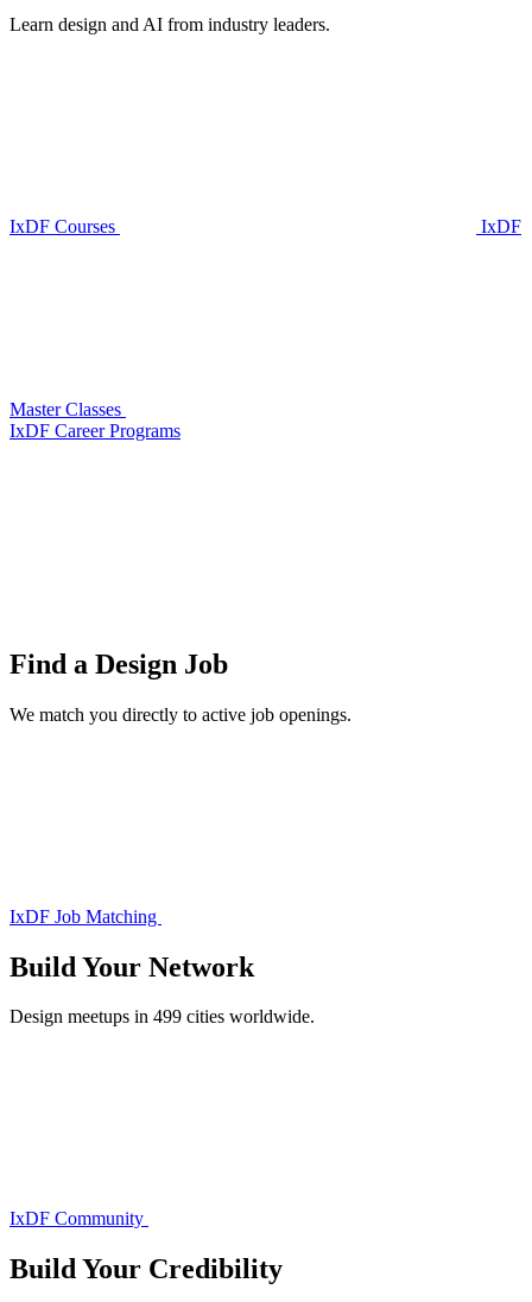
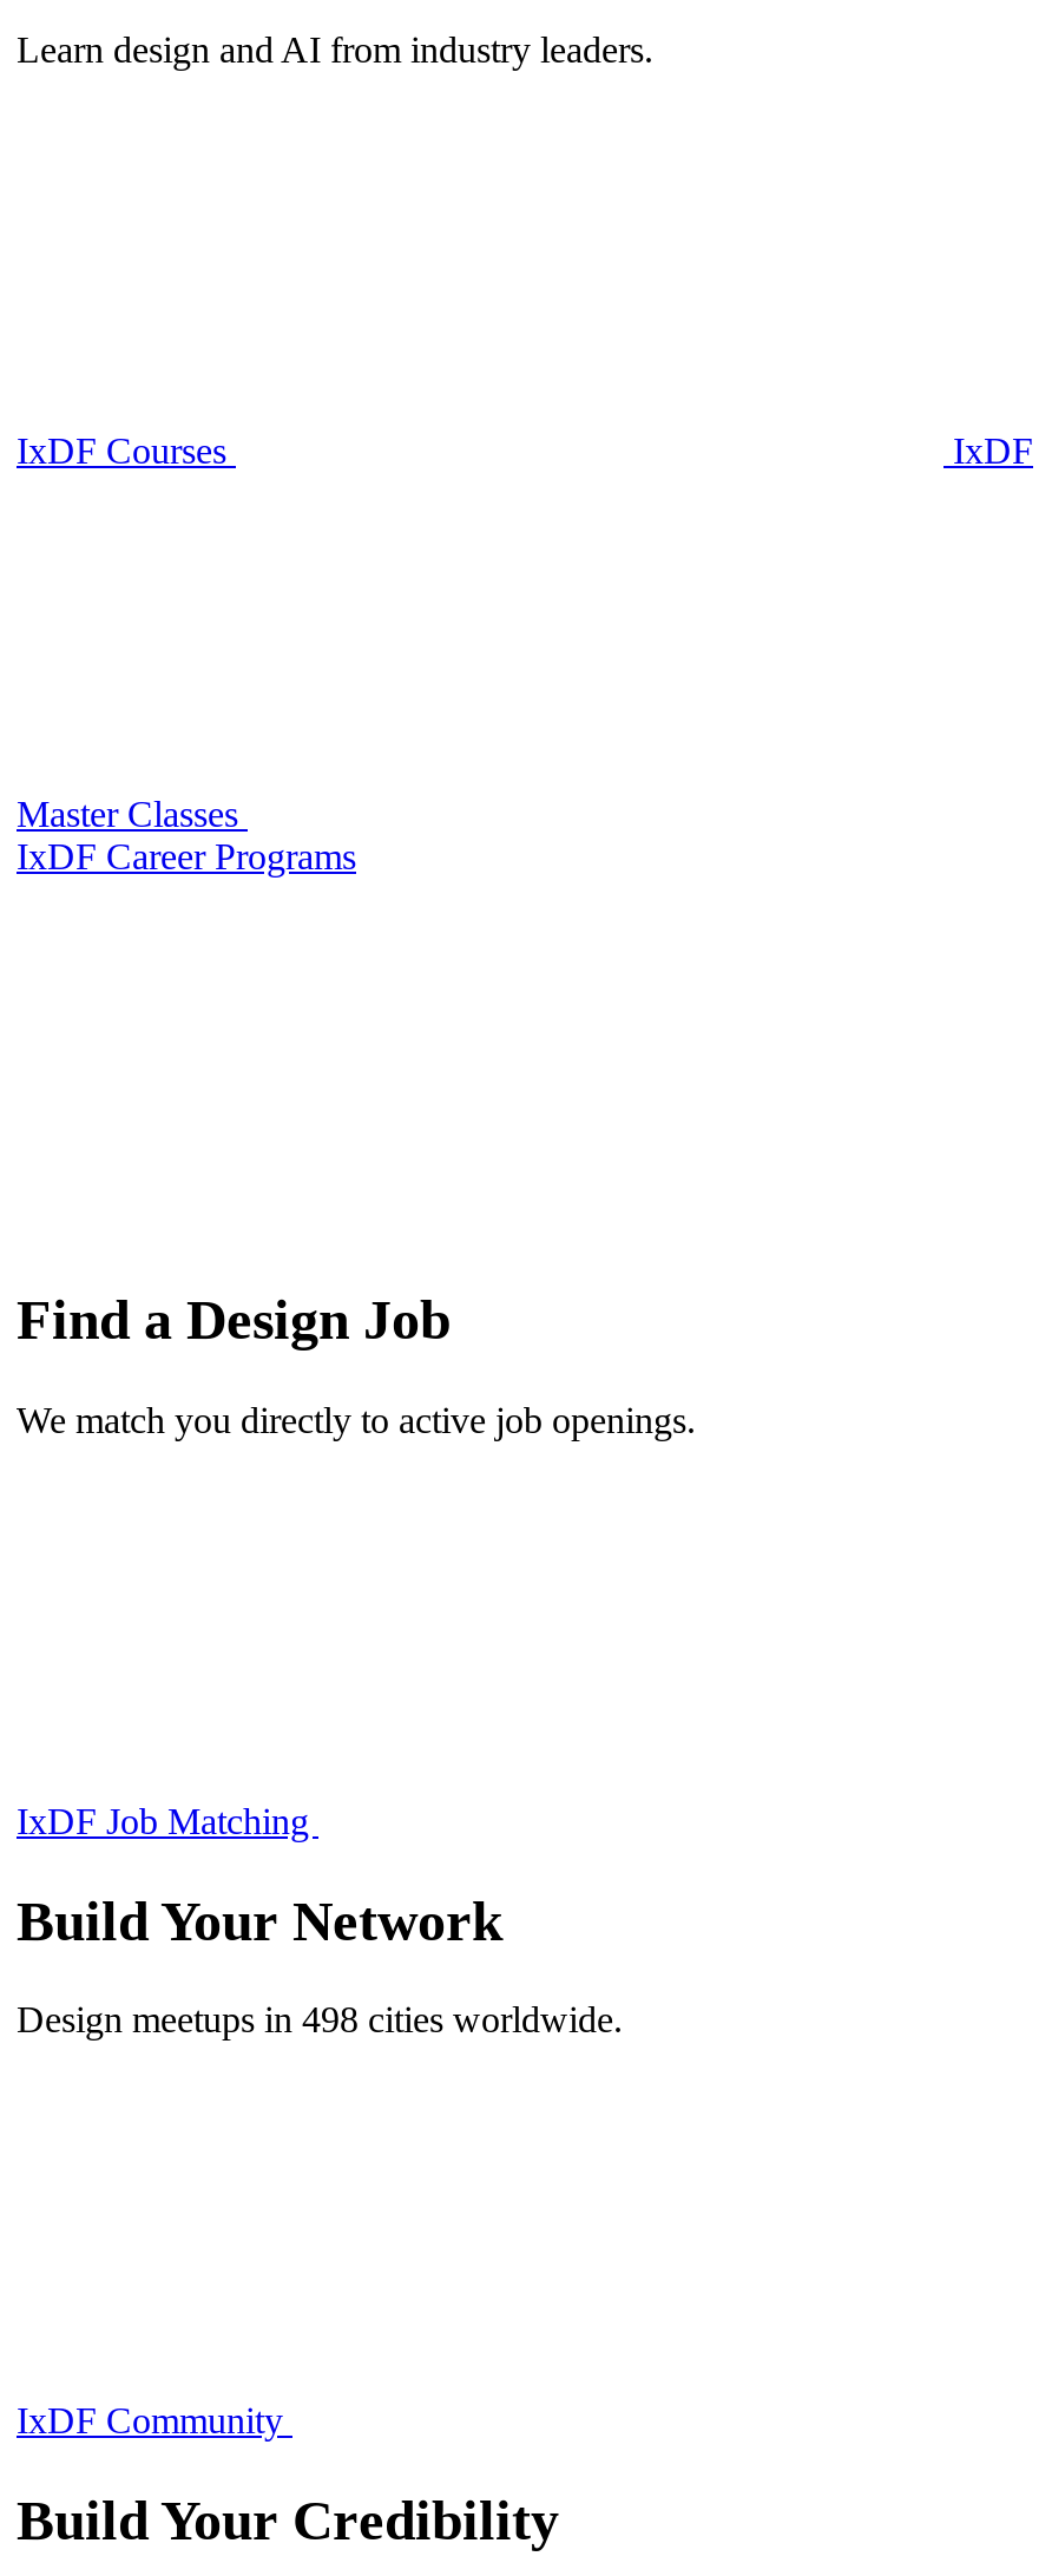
[9,1007,315,1027] Design meetups in 499 cities worldwide. -> [17,2000,623,2040] Design meetups in 498 cities worldwide.

